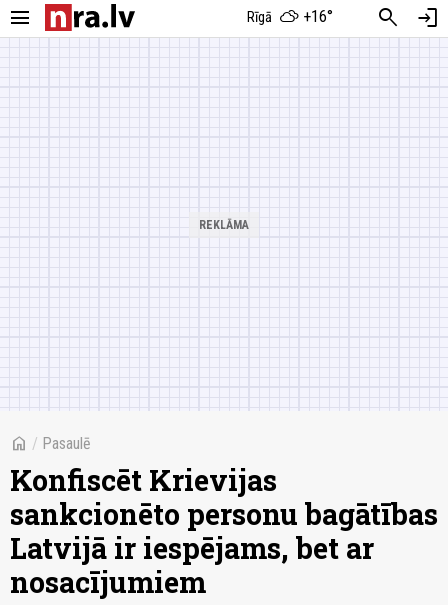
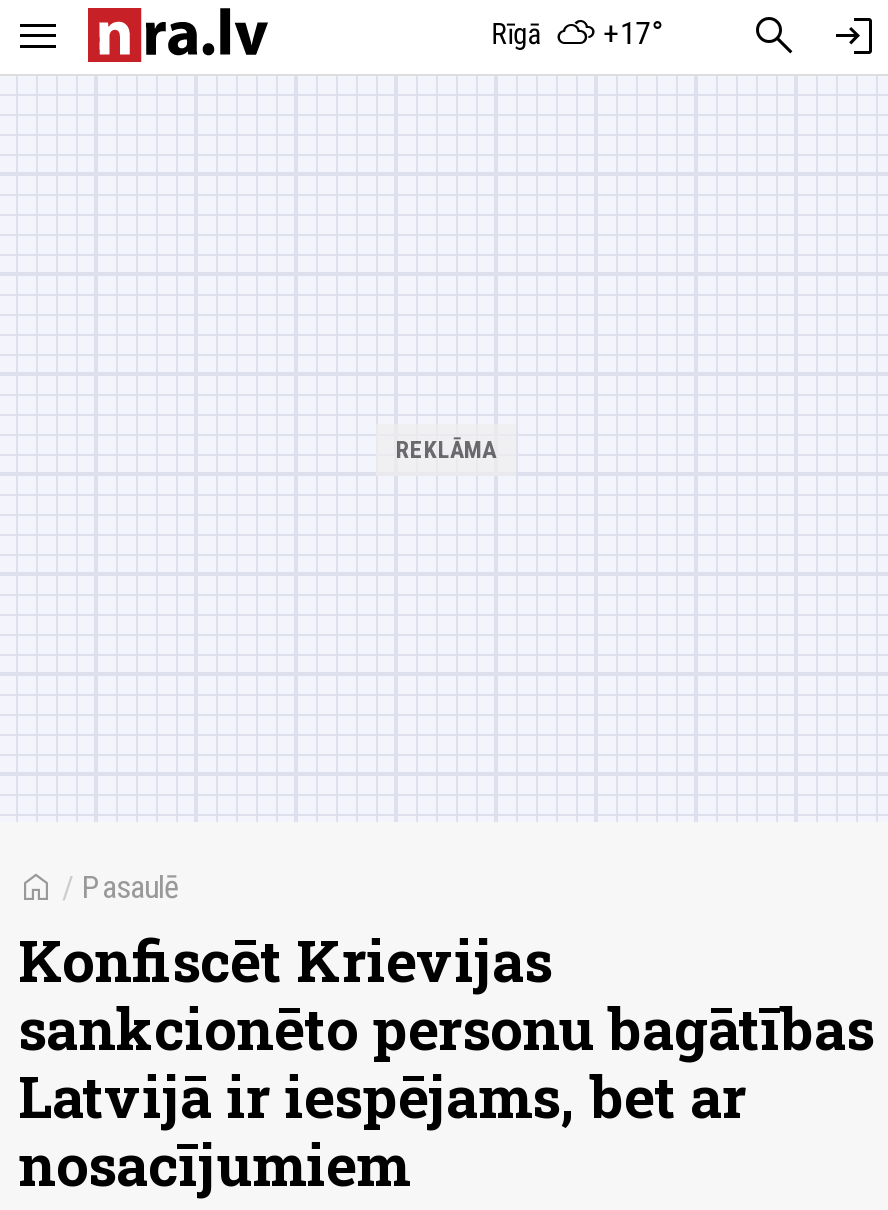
[247,7,333,26] Rīgā +16° -> [492,14,664,52] Rīgā +17°

